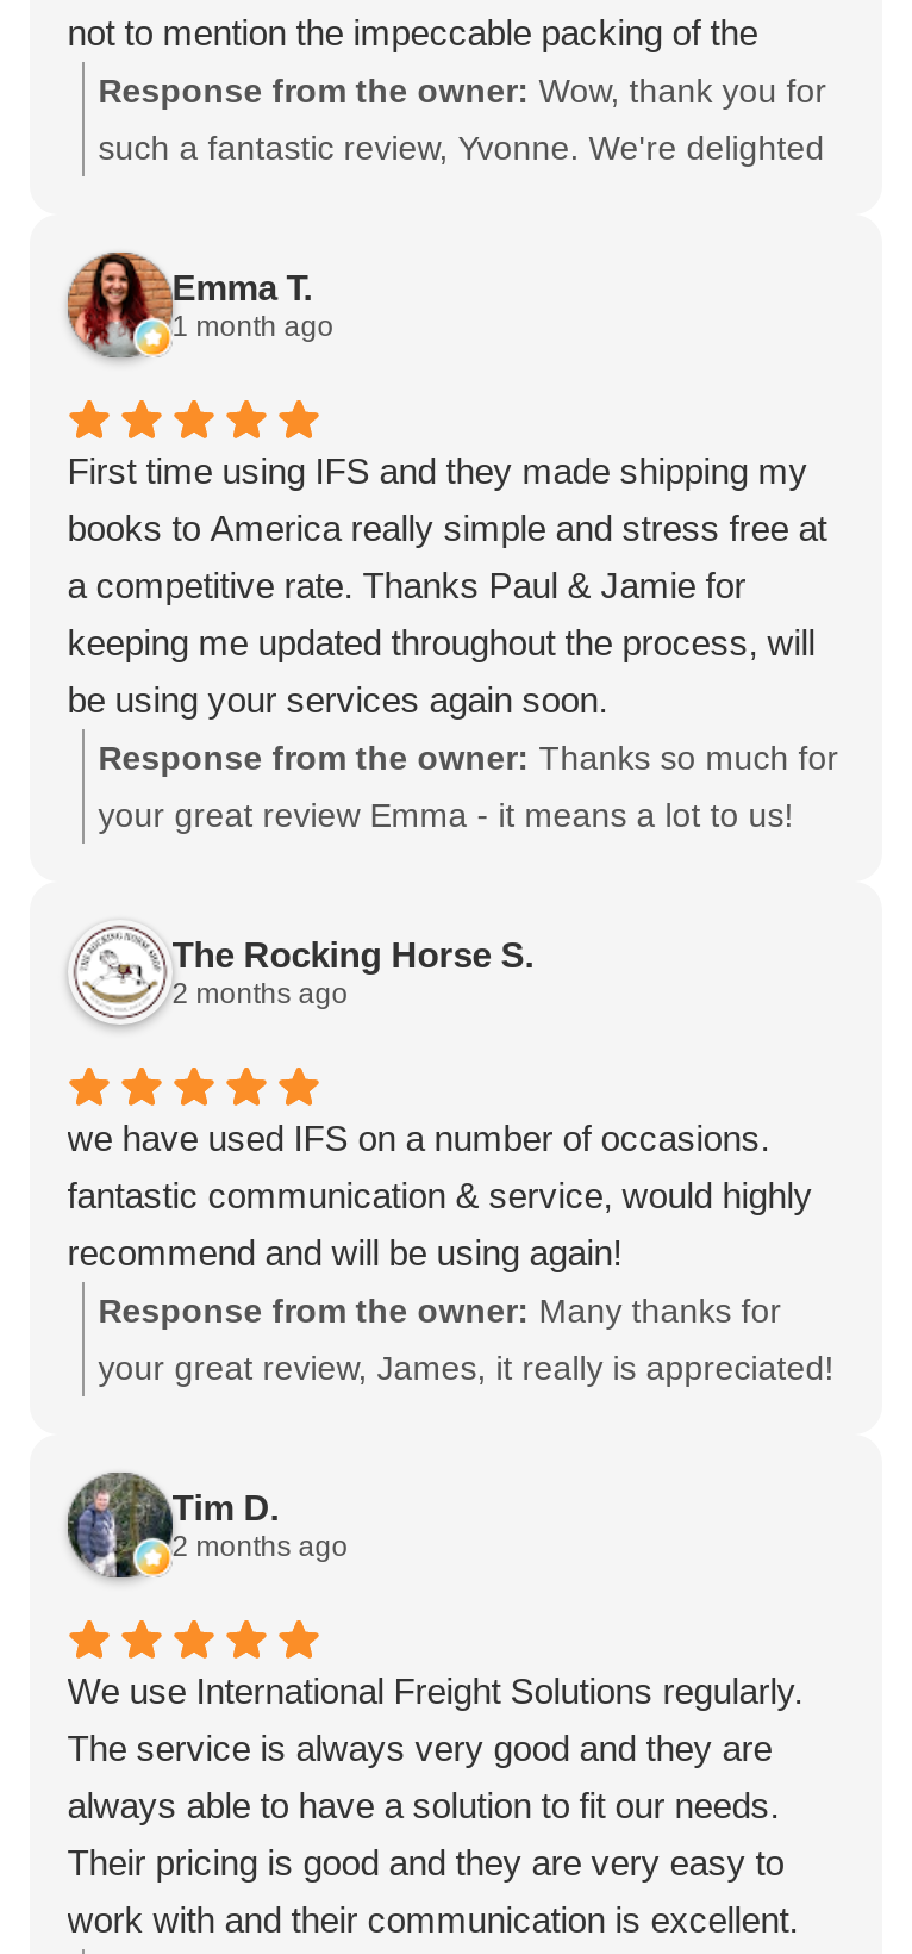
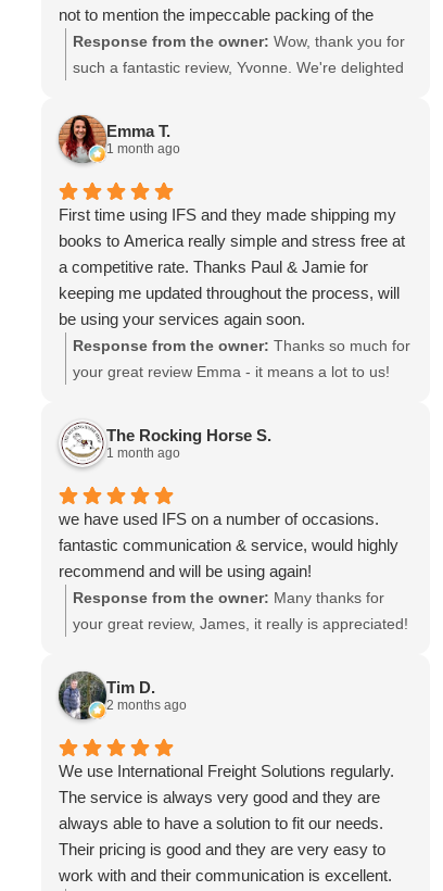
[172,976,348,1009] 2 months ago -> [106,445,180,460] 1 month ago

